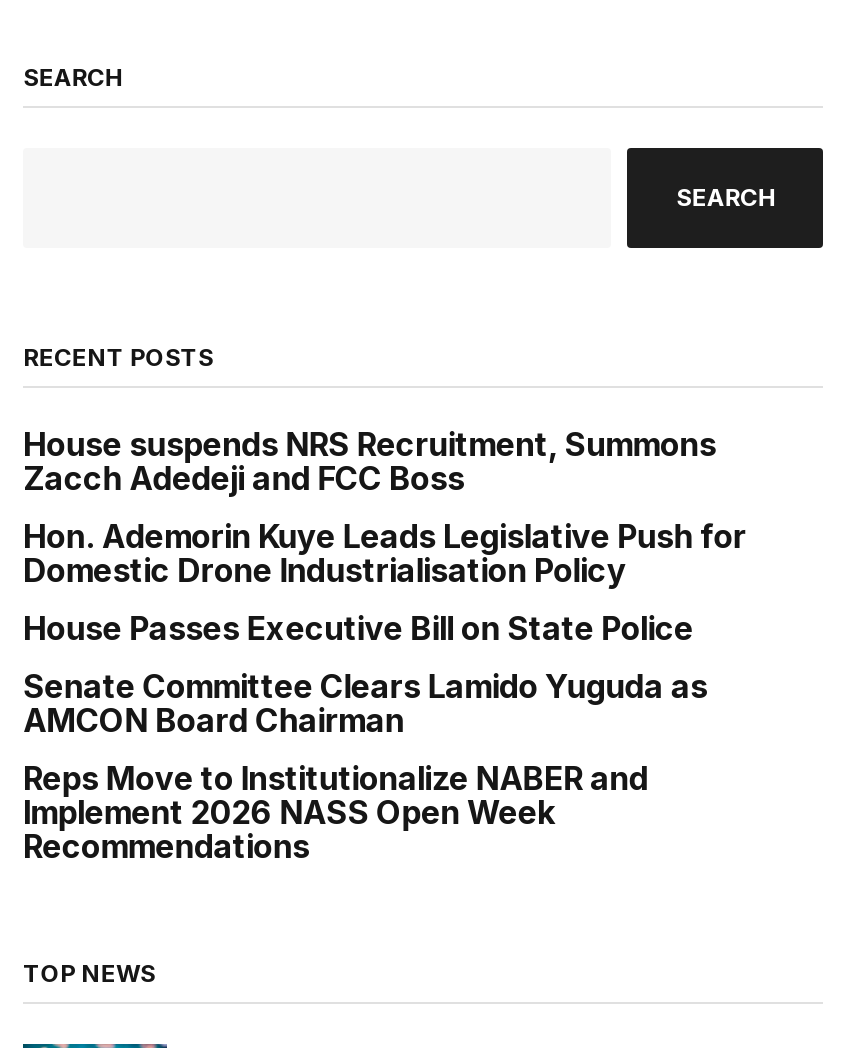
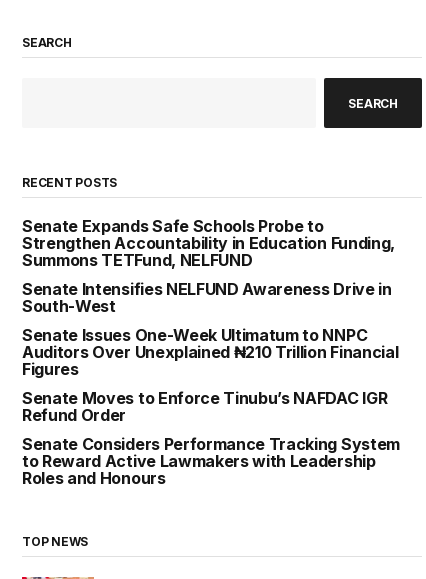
[23,424,746,866] House suspends NRS Recruitment, Summons | Zacch Adedeji and FCC Boss | Hon. Ademorin Kuye Leads Legislative Push for | Domestic Drone Industrialisation Policy | House Passes Executive Bill on State Police | Senate Committee Clears Lamido Yuguda as | AMCON Board Chairman | Reps Move to Institutionalize NABER and | Implement 2026 NASS Open Week | Recommendations -> [22,216,400,488] Senate Expands Safe Schools Probe to | Strengthen Accountability in Education Funding, | Summons TETFund, NELFUND | Senate Intensifies NELFUND Awareness Drive in | South-West | Senate Issues One-Week Ultimatum to NNPC | Auditors Over Unexplained ₦210 Trillion Financial | Figures | Senate Moves to Enforce Tinubu’s NAFDAC IGR | Refund Order | Senate Considers Performance Tracking System | to Reward Active Lawmakers with Leadership | Roles and Honours

